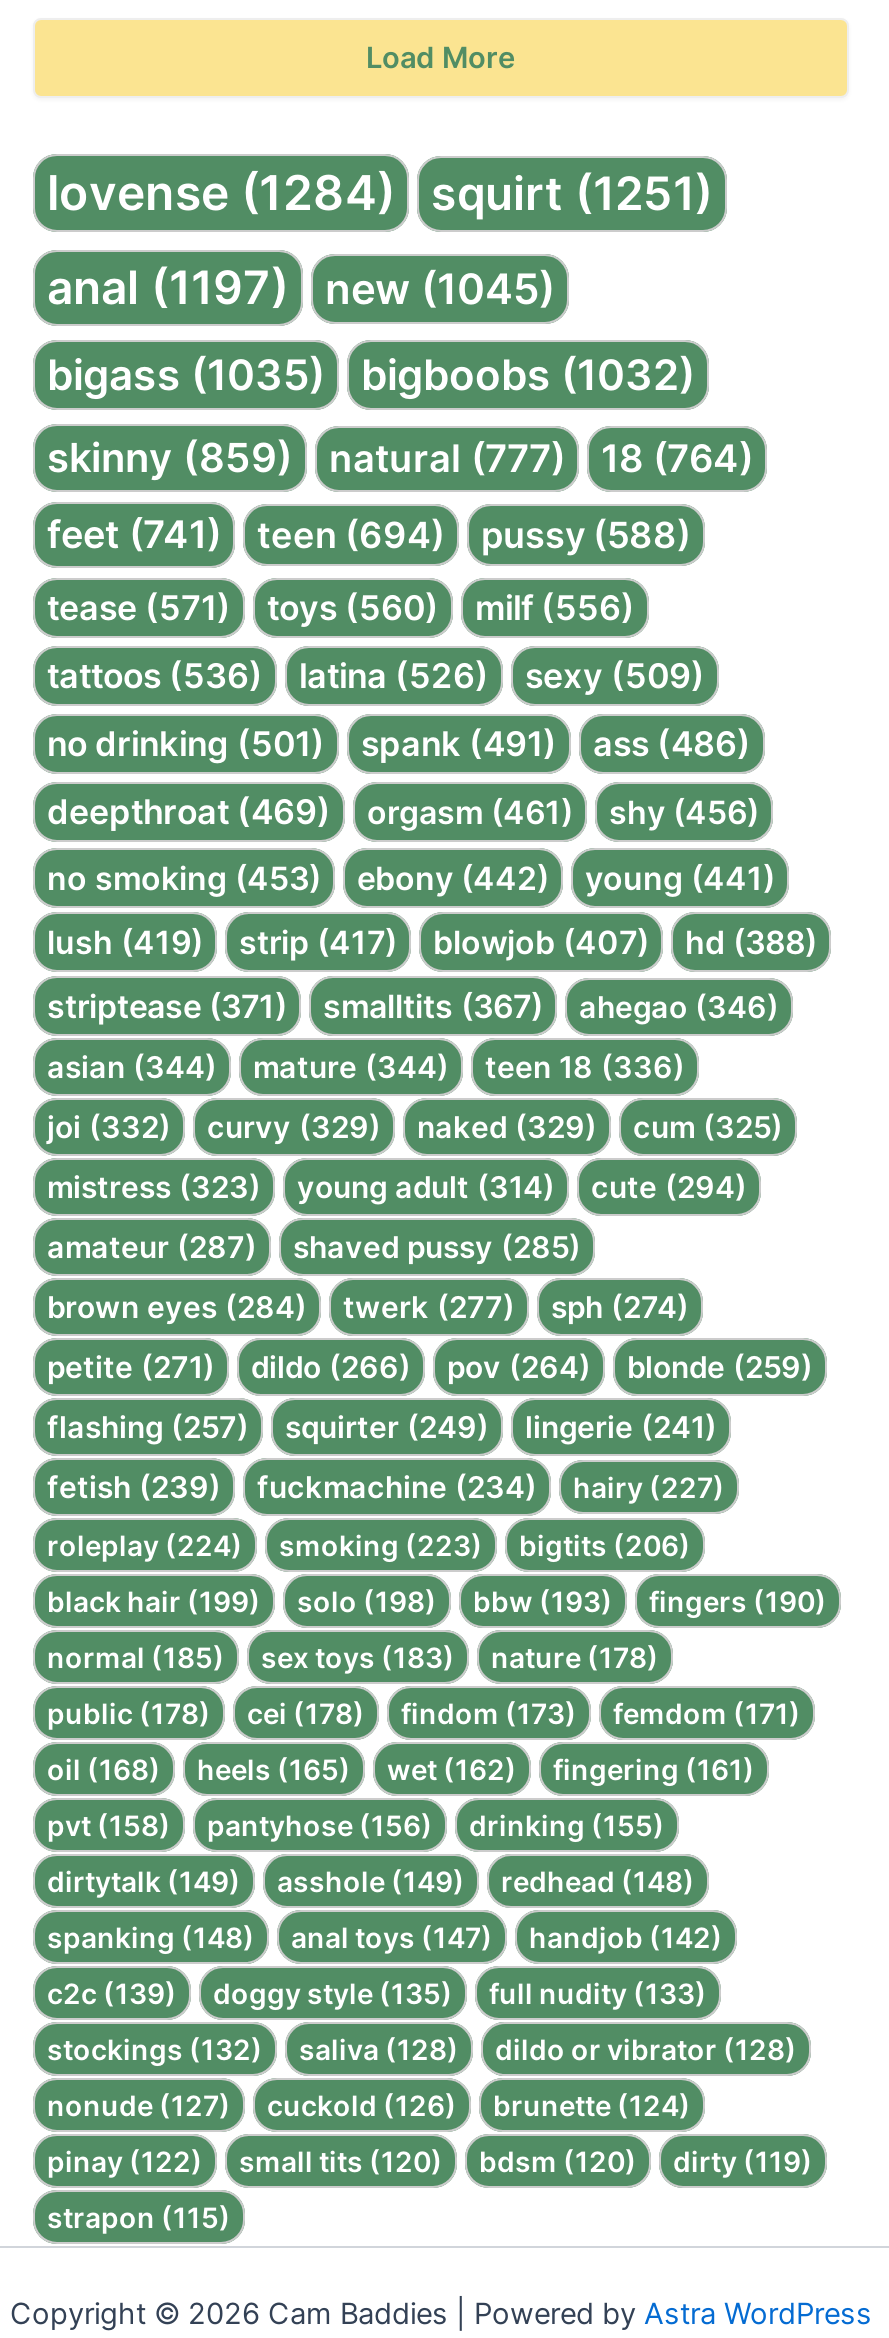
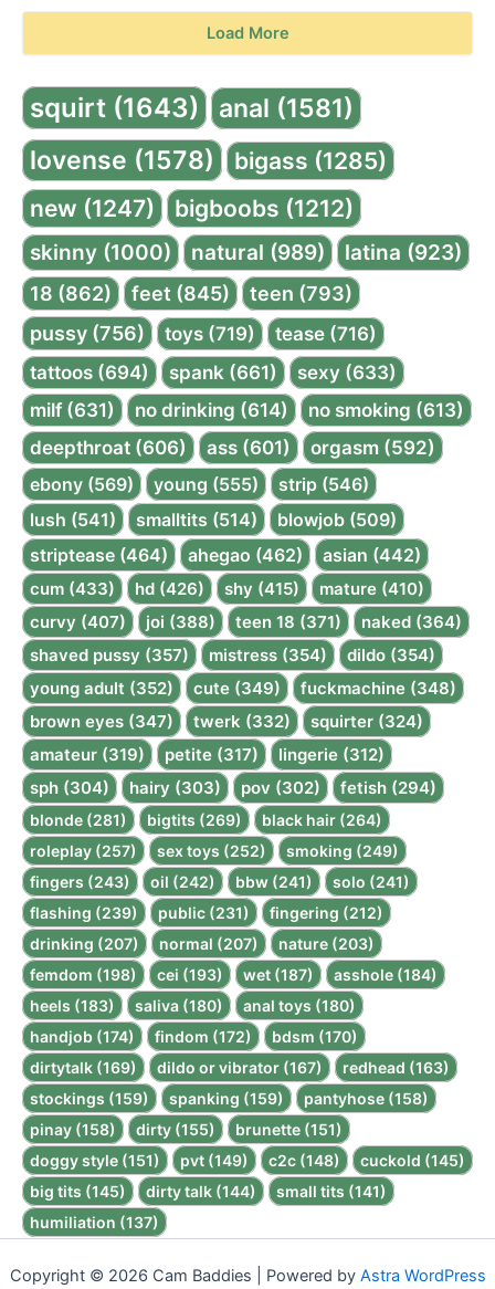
[47,164,713,222] lovense (1284) | squirt (1251) -> [30,92,354,124] squirt (1643) | anal (1581)
[47,260,555,316] anal (1197) | new (1045) -> [30,145,387,176] lovense (1578) | bigass (1285)
[47,350,695,400] bigass (1035) | bigboobs (1032) -> [30,195,354,222] new (1247) | bigboobs (1212)
[47,434,753,482] skinny (859) | natural (777) | 18 (764) -> [30,240,462,265] skinny (1000) | natural (989) | latina (923)
[47,512,691,558] feet (741) | teen (694) | pussy (588) -> [30,282,352,305] 18 (862) | feet (845) | teen (793)
[47,588,635,628] tease (571) | toys (560) | milf (556) -> [30,322,377,345] pussy (756) | toys (719) | tease (716)
[47,656,705,696] tattoos (536) | latina (526) | sexy (509) -> [30,361,397,384] tattoos (694) | spank (661) | sexy (633)
[47,724,751,764] no drinking (501) | spank (491) | ass (486) -> [30,399,464,421] milf (631) | no drinking (614) | no smoking (613)
[47,792,759,832] deepthroat (469) | orgasm (461) | shy (456) -> [30,437,435,459] deepthroat (606) | ass (601) | orgasm (592)
[47,858,775,898] no smoking (453) | ebony (442) | young (441) -> [30,473,369,495] ebony (569) | young (555) | strip (546)
[47,922,817,962] lush (419) | strip (417) | blowjob (407) | hd (388) -> [30,509,397,531] lush (541) | smalltits (514) | blowjob (509)
[47,986,779,1026] striptease (371) | smalltits (367) | ahegao (346) -> [30,544,421,566] striptease (464) | ahegao (462) | asian (442)
[47,1048,685,1086] asian (344) | mature (344) | teen 18 (336) -> [30,578,424,599] cum (433) | hd (426) | shy (415) | mature (410)
[47,1108,783,1146] joi (332) | curvy (329) | naked (329) | cum (325) -> [30,611,462,632] curvy (407) | joi (388) | teen 18 (371) | naked (364)
[47,1168,747,1206] mistress (323) | young adult (314) | cute (294) -> [30,644,435,666] shaved pussy (357) | mistress (354) | dildo (354)
[47,1228,581,1266] amateur (287) | shaved pussy (285) -> [30,678,456,699] young adult (352) | cute (349) | fuckmachine (348)
[47,1288,689,1326] brown eyes (284) | twerk (277) | sph (274) -> [30,711,423,732] brown eyes (347) | twerk (332) | squirter (324)
[47,1348,813,1386] petite (271) | dildo (266) | pov (264) | blonde (259) -> [30,744,385,765] amateur (319) | petite (317) | lingerie (312)
[47,1408,717,1446] flashing (257) | squirter (249) | lingerie (241) -> [30,777,436,798] sph (304) | hairy (303) | pov (302) | fetish (294)
[47,1468,725,1506] fetish (239) | fuckmachine (234) | hairy (227) -> [30,810,382,829] blonde (281) | bigtits (269) | black hair (264)
[47,1528,691,1562] roleplay (224) | smoking (223) | bigtits (206) -> [30,841,399,860] roleplay (257) | sex toys (252) | smoking (249)
[47,1584,827,1618] black hair (199) | solo (198) | bbw (193) | fingers (190) -> [30,872,410,891] fingers (243) | oil (242) | bbw (241) | solo (241)
[47,1640,659,1674] normal (185) | sex toys (183) | nature (178) -> [30,903,383,922] flashing (239) | public (231) | fingering (212)
[47,1696,801,1730] public (178) | cei (178) | findom (173) | femdom (171) -> [30,934,375,953] drinking (207) | normal (207) | nature (203)
[47,1752,755,1786] oil (168) | heels (165) | wet (162) | fingering (161) -> [30,965,438,984] femdom (198) | cei (193) | wet (187) | asshole (184)
[47,1808,665,1842] pvt (158) | pantyhose (156) | drinking (155) -> [30,996,356,1015] heels (183) | saliva (180) | anal toys (180)
[47,1864,695,1898] dirtytalk (149) | asshole (149) | redhead (148) -> [30,1027,358,1046] handjob (174) | findom (172) | bdsm (170)
[47,1920,723,1954] spanking (148) | anal toys (147) | handjob (142) -> [30,1058,450,1077] dirtytalk (169) | dildo or vibrator (167) | redhead (163)
[47,1976,707,2010] c2c (139) | doggy style (135) | full nudity (133) -> [30,1089,429,1108] stockings (159) | spanking (159) | pantyhose (158)
[47,2032,797,2066] stockings (132) | saliva (128) | dildo or vibrator (128) -> [30,1120,343,1139] pinay (158) | dirty (155) | brunette (151)
[47,2088,691,2122] nonude (127) | cuckold (126) | brunette (124) -> [30,1151,465,1170] doggy style (151) | pvt (149) | c2c (148) | cuckold (145)
[47,2144,813,2178] pinay (122) | small tits (120) | bdsm (120) | dirty (119) -> [30,1182,387,1201] big tits (145) | dirty talk (144) | small tits (141)
[47,2200,231,2234] strapon (115) -> [30,1213,159,1232] humiliation (137)

